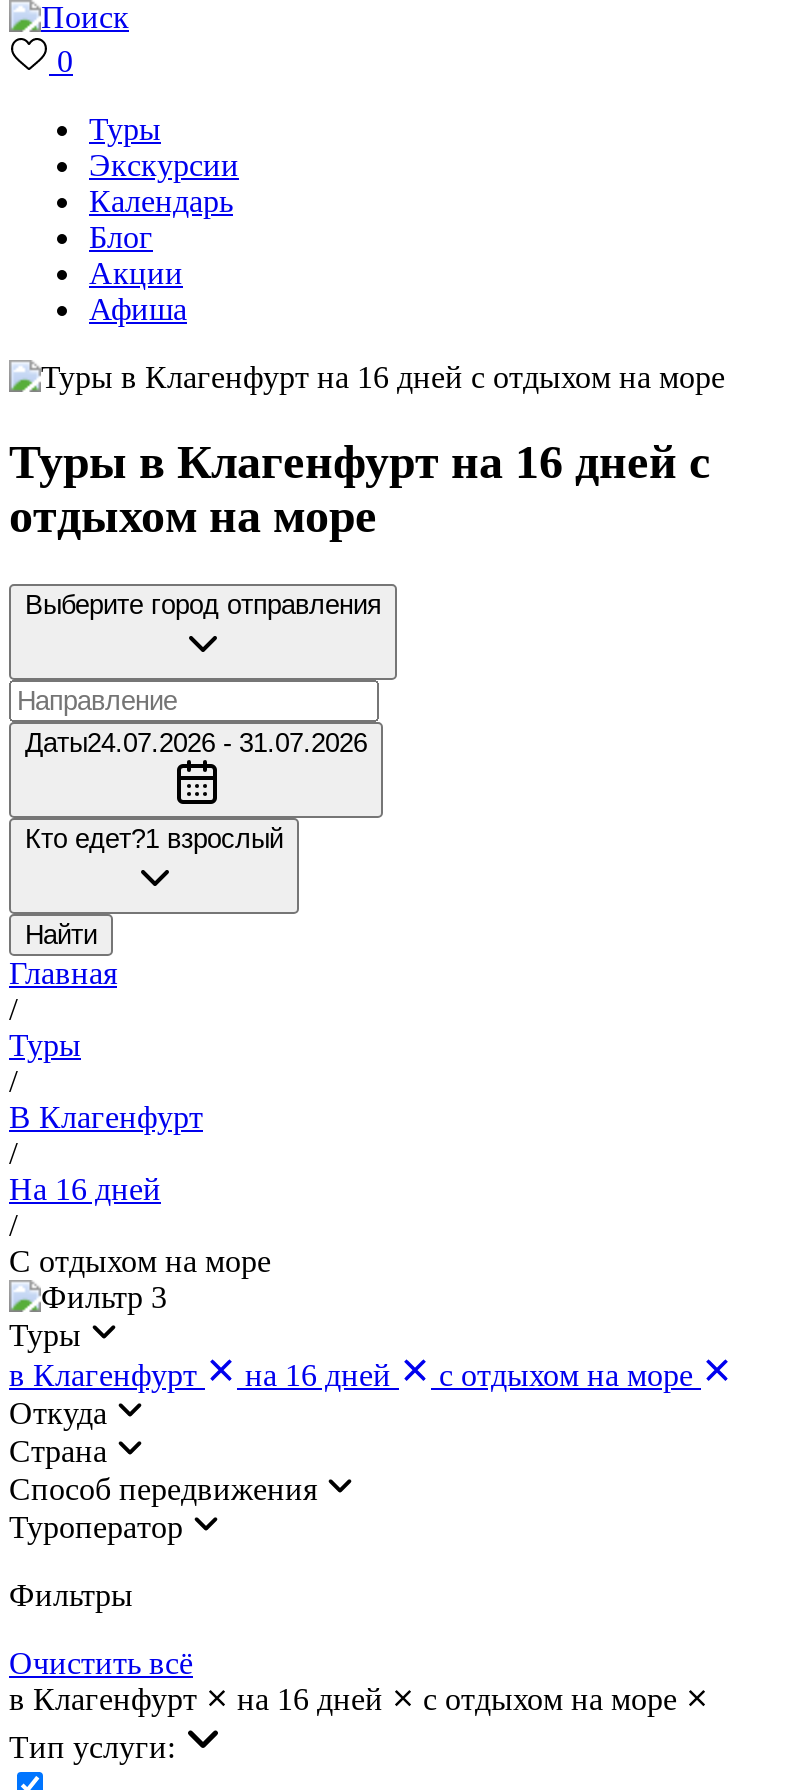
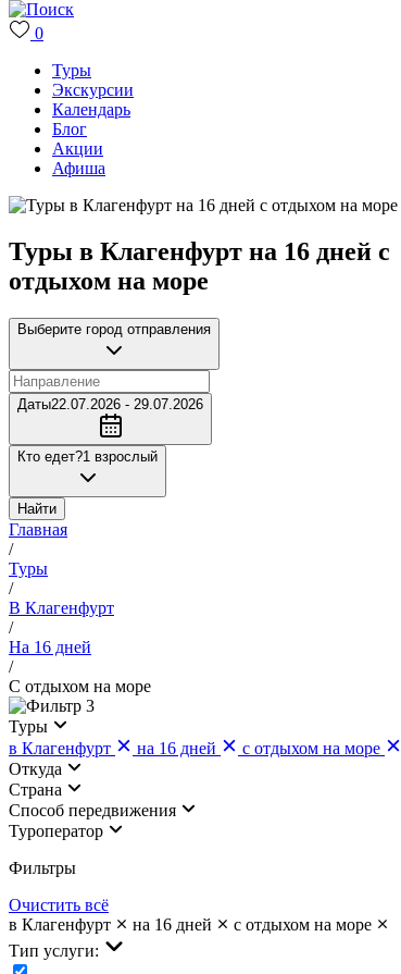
[25,728,367,758] Даты24.07.2026 - 31.07.2026 -> [17,396,203,412] Даты22.07.2026 - 29.07.2026

